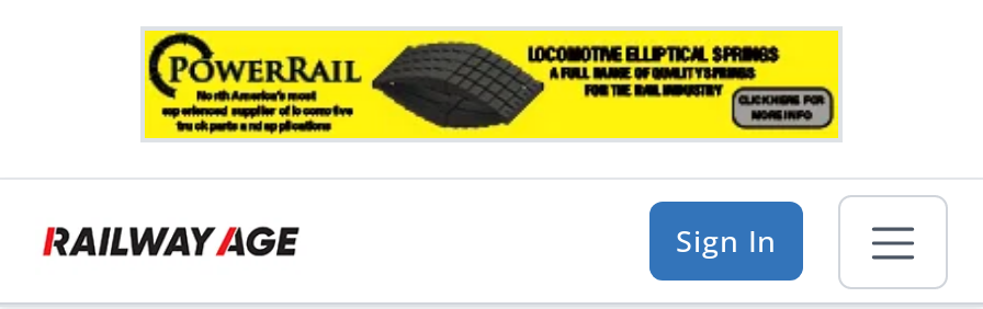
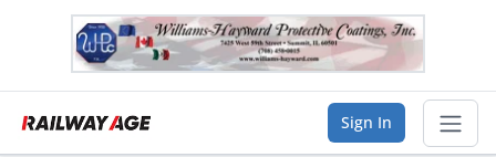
[143,28,840,140] [image] -> [73,17,423,71] [image]

